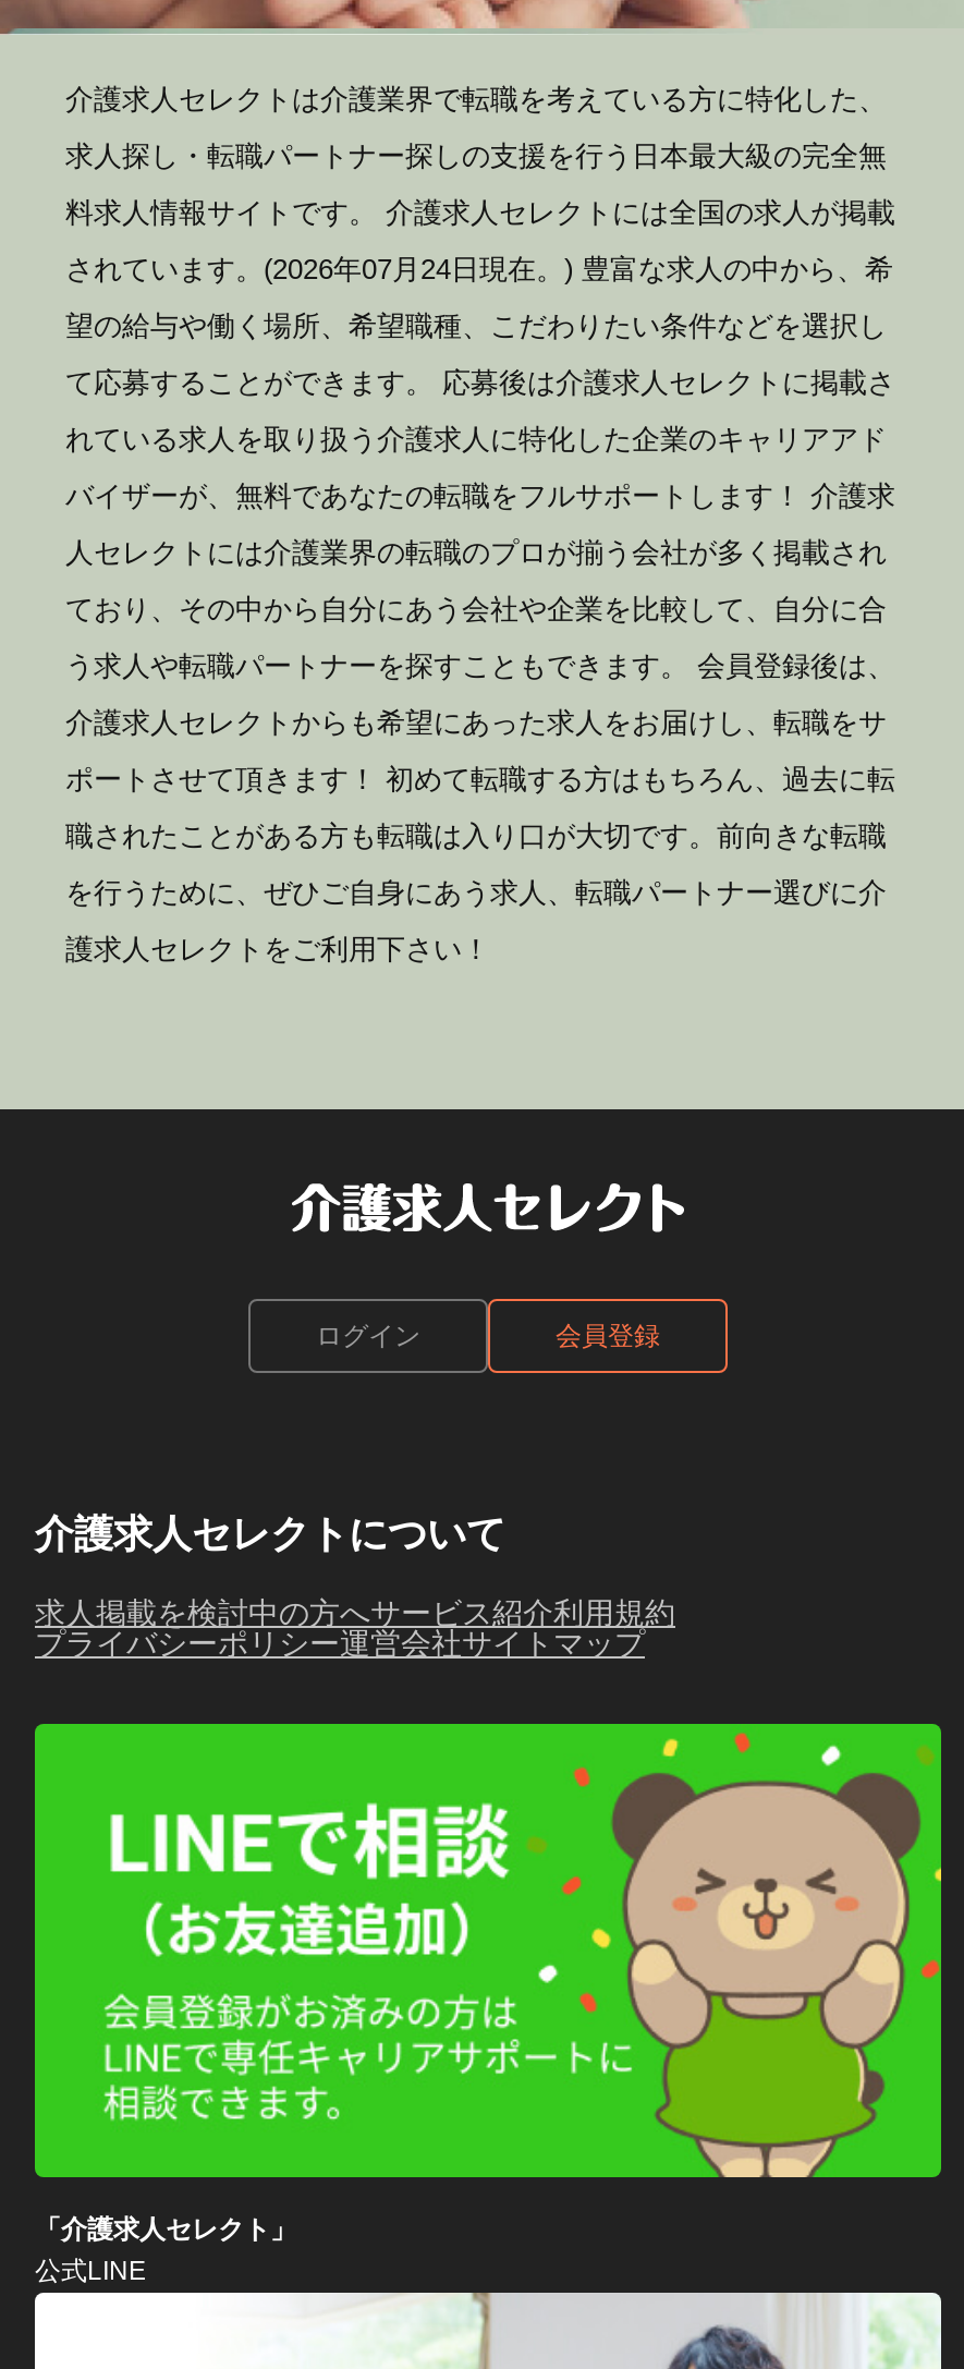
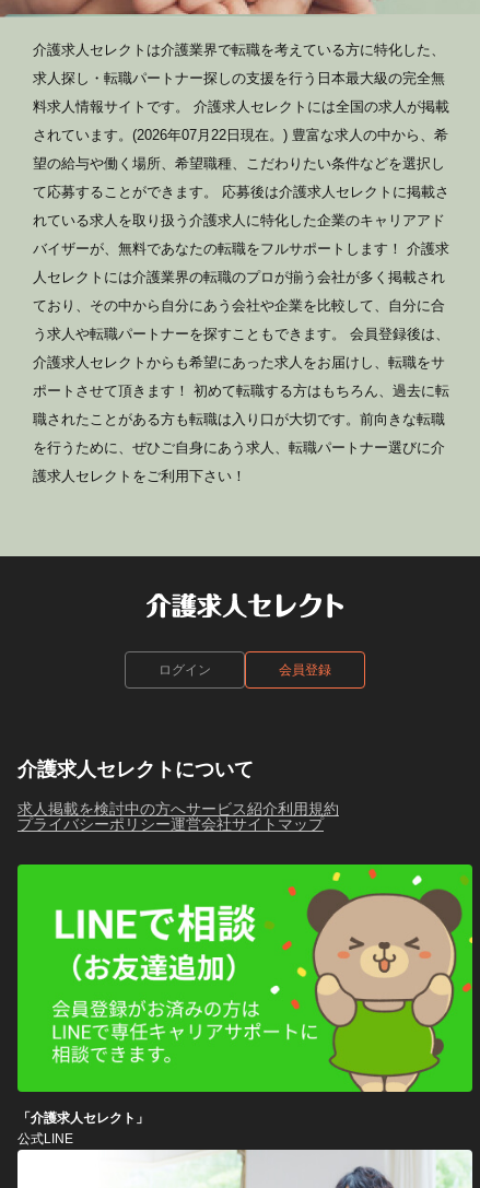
[65,252,893,285] されています。(2026年07月24日現在。) 豊富な求人の中から、希 -> [33,126,448,143] されています。(2026年07月22日現在。) 豊富な求人の中から、希

